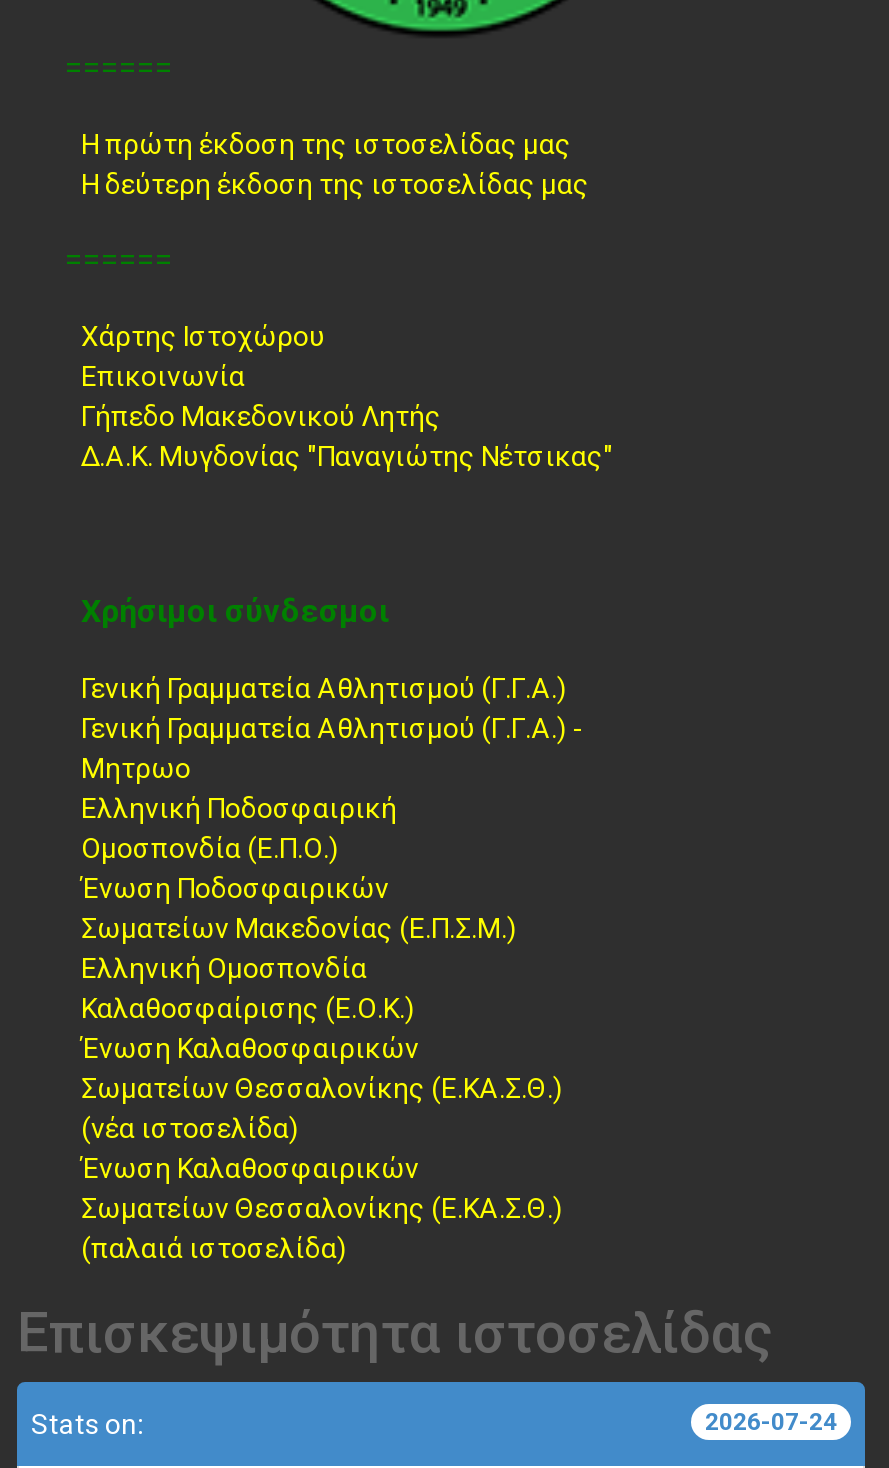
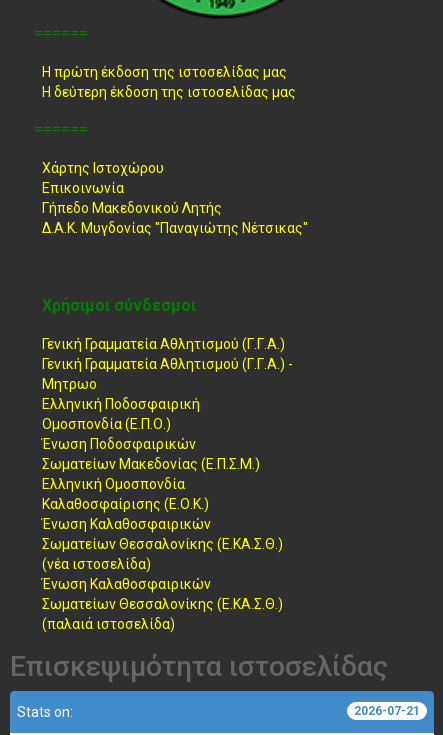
[705,1408,837,1436] 2026-07-24 -> [354,704,420,718] 2026-07-21

